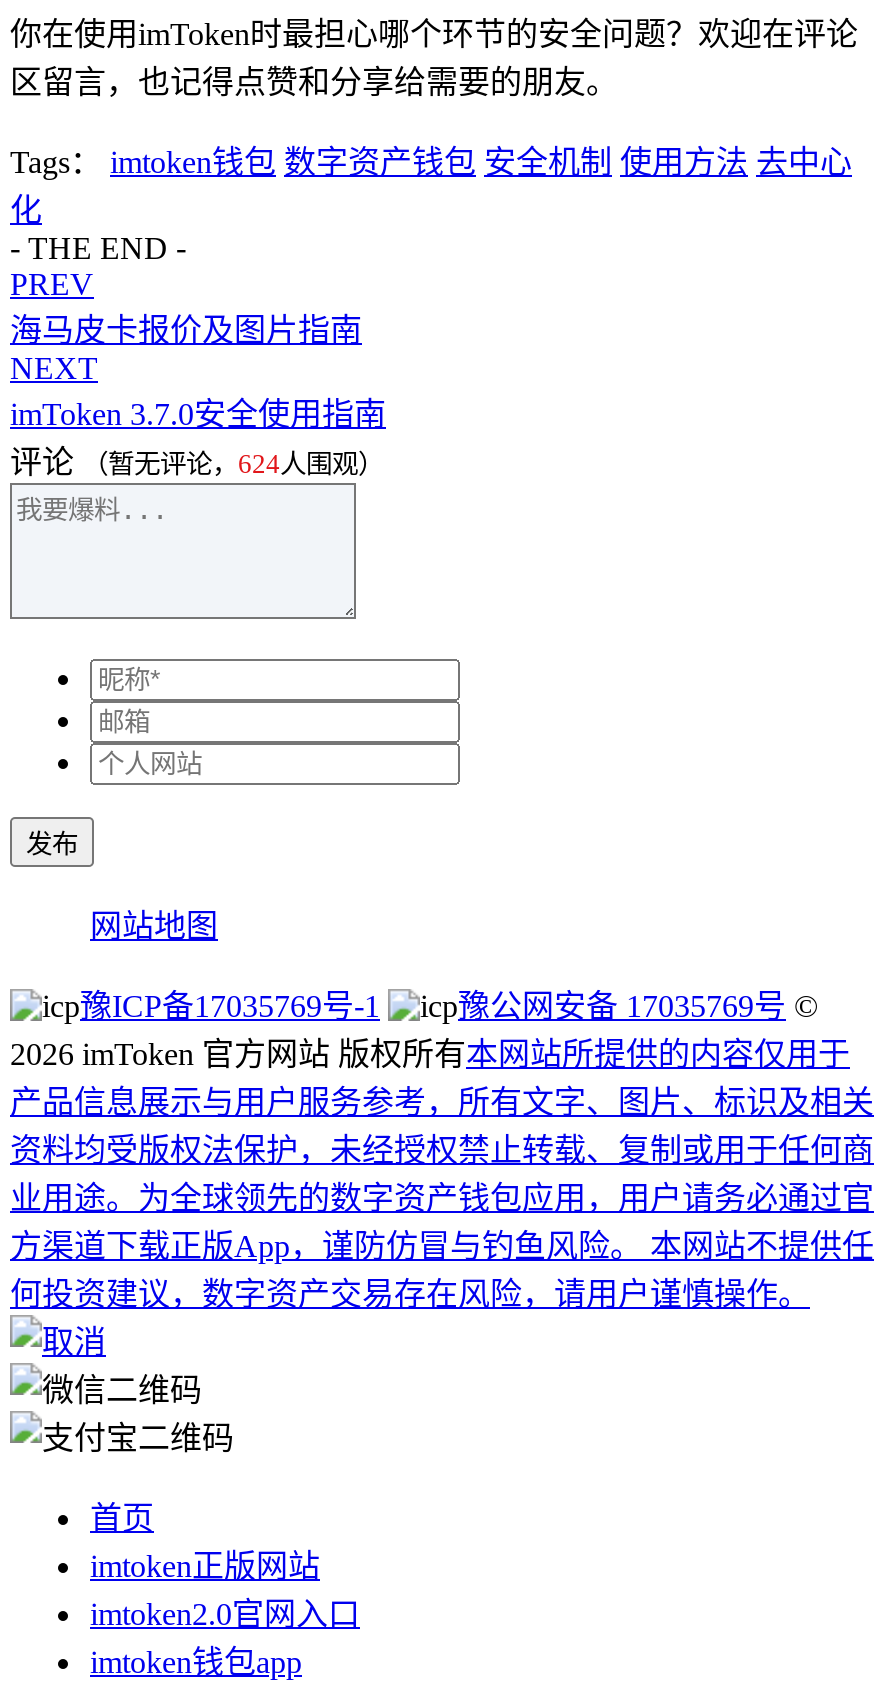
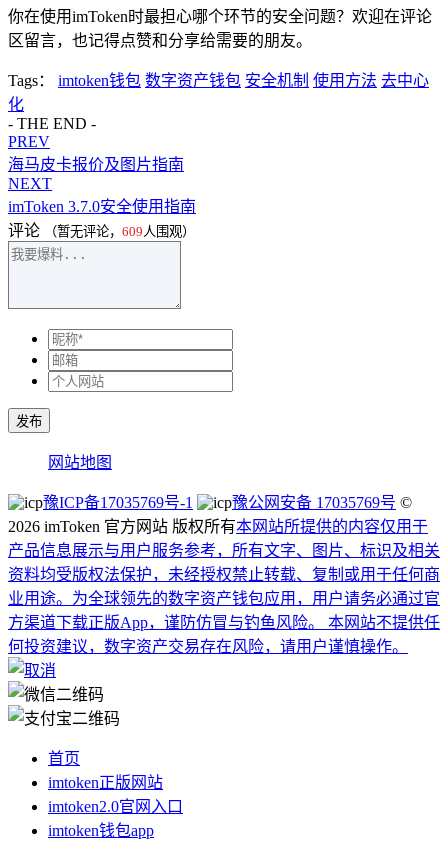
[10,446,384,480] 评论（暂无评论，624人围观） -> [8,222,195,239] 评论（暂无评论，609人围观）

